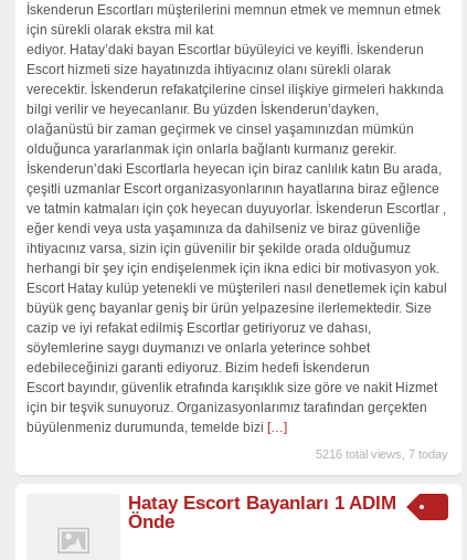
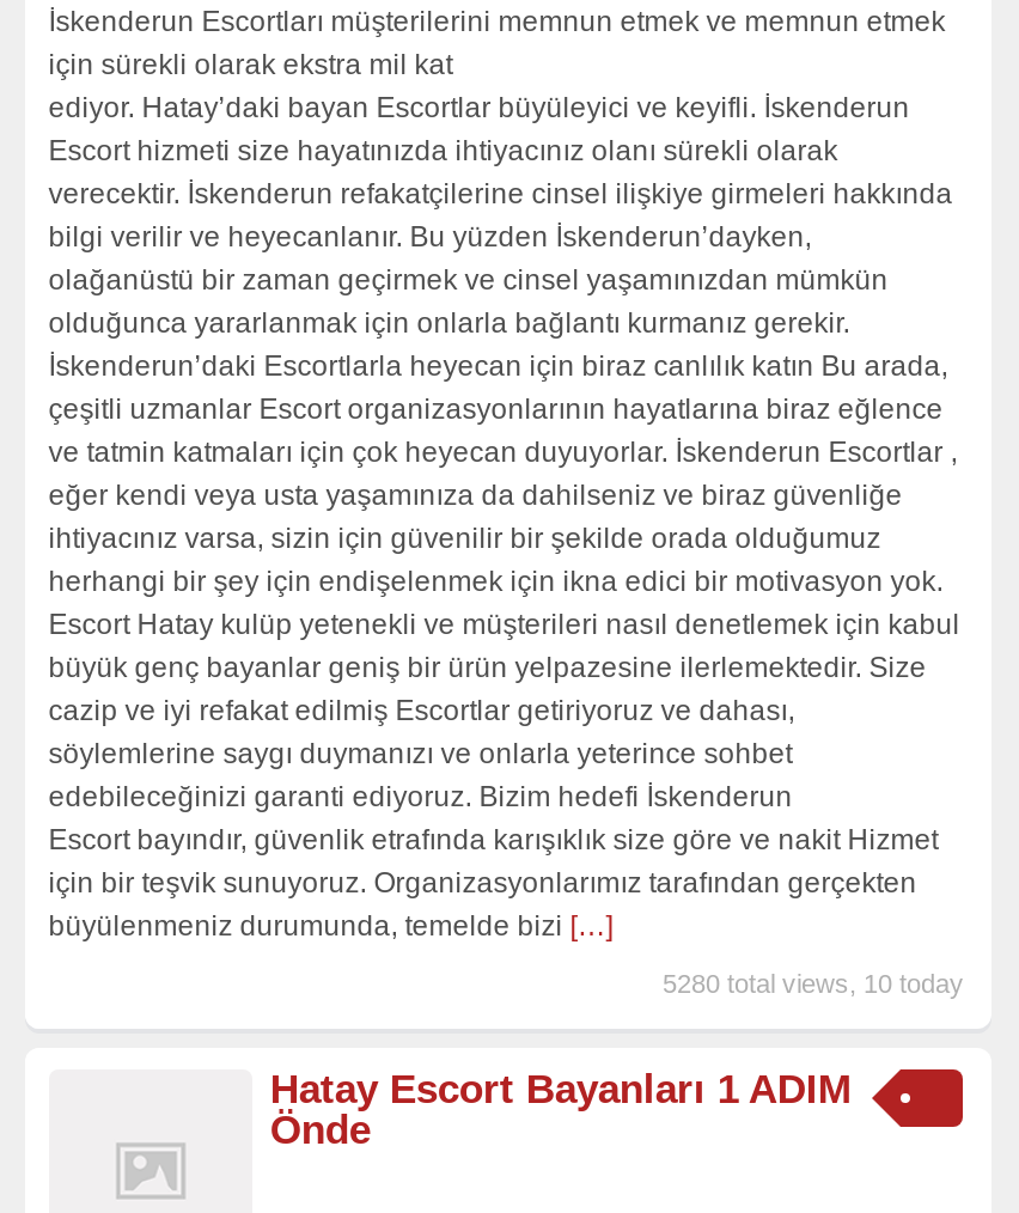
[316,448,449,461] 5216 total views, 7 today -> [662,970,964,999] 5280 total views, 10 today

